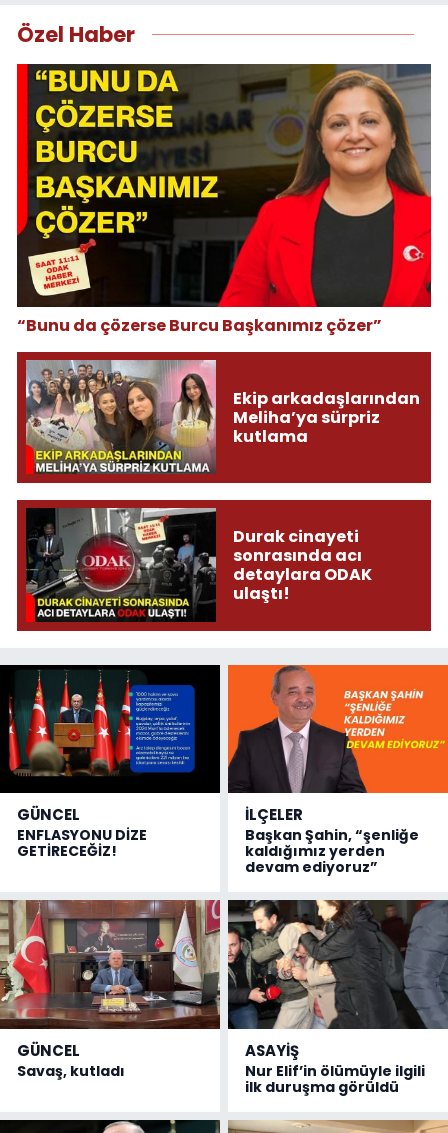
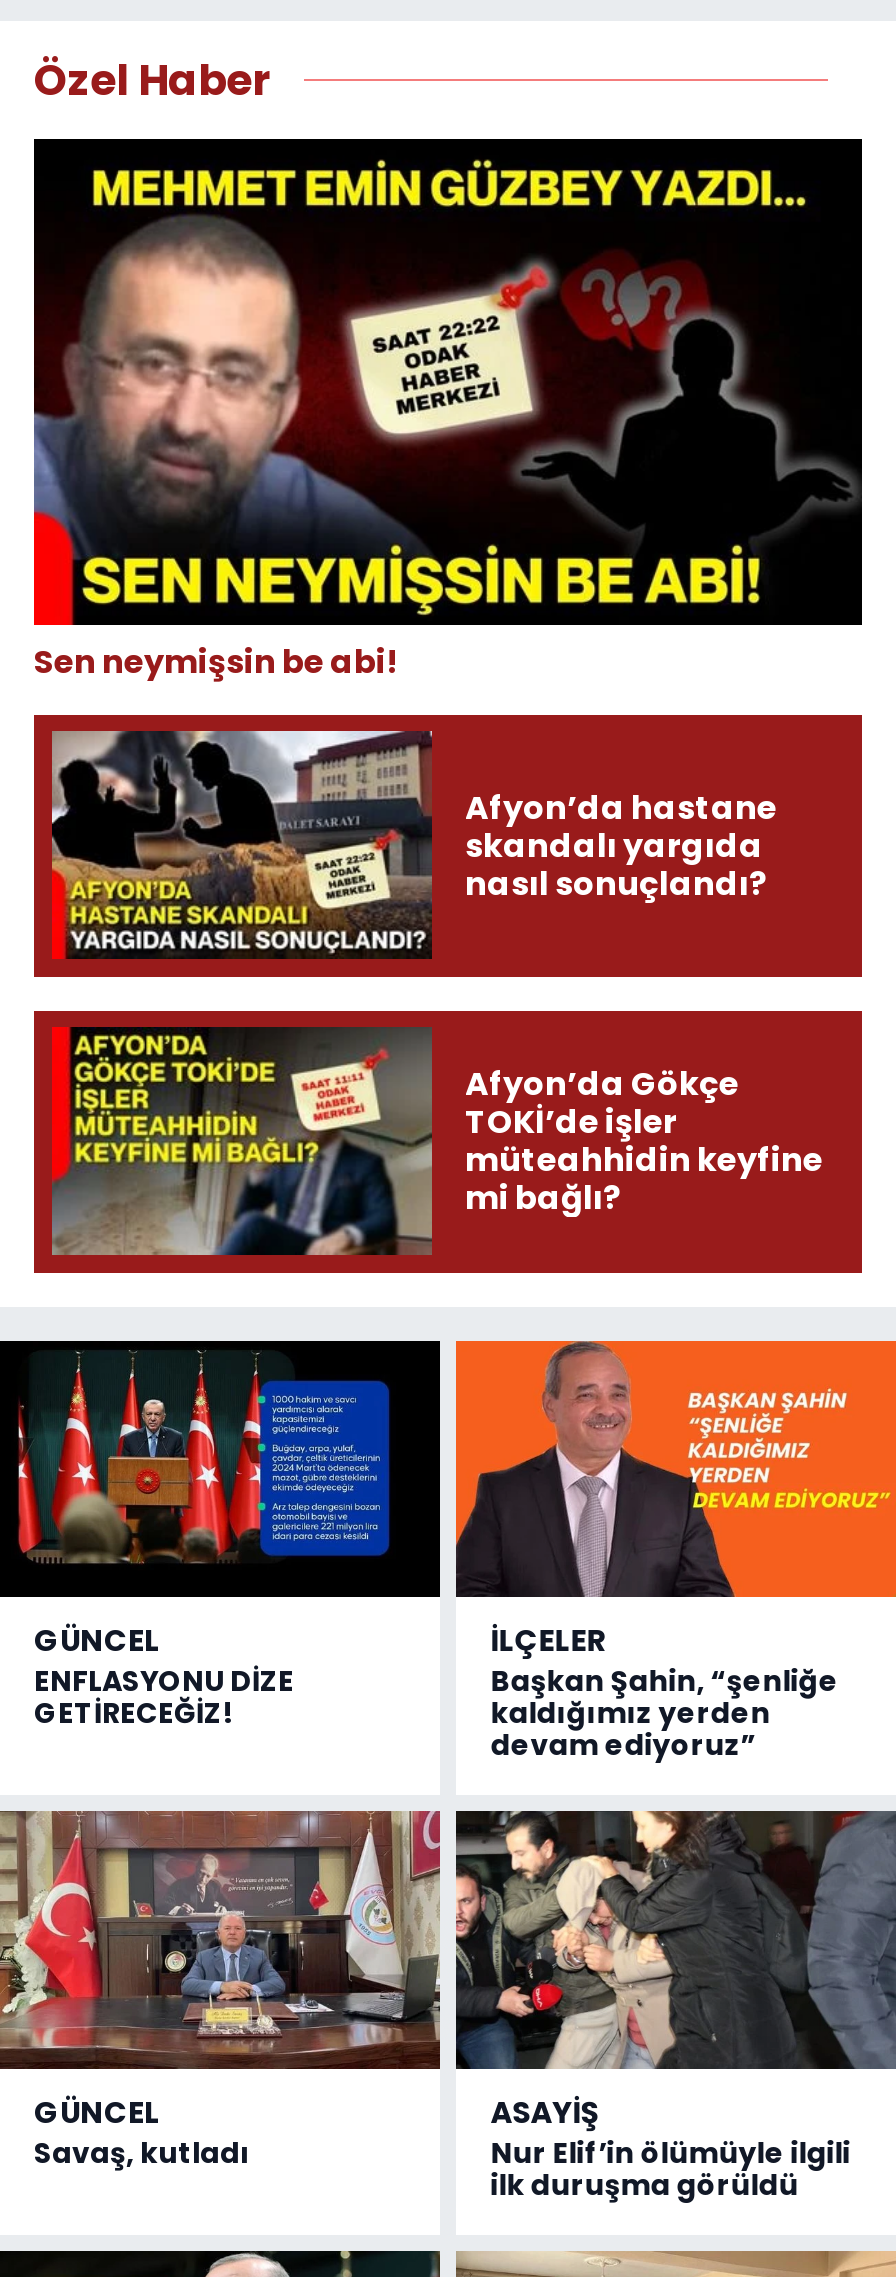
[16,63,432,336] [image] | “Bunu da çözerse Burcu Başkanımız çözer” -> [32,137,864,684] [image] | Sen neymişsin be abi!
[25,359,419,474] [image] | Ekip arkadaşlarından | Meliha’ya sürpriz | kutlama -> [50,729,777,959] [image] | Afyon’da hastane | skandalı yargıda | nasıl sonuçlandı?
[25,507,371,623] [image] | Durak cinayeti | sonrasında acı | detaylara ODAK | ulaştı! -> [50,1025,823,1257] [image] | Afyon’da Gökçe | TOKİ’de işler | müteahhidin keyfine | mi bağlı?

